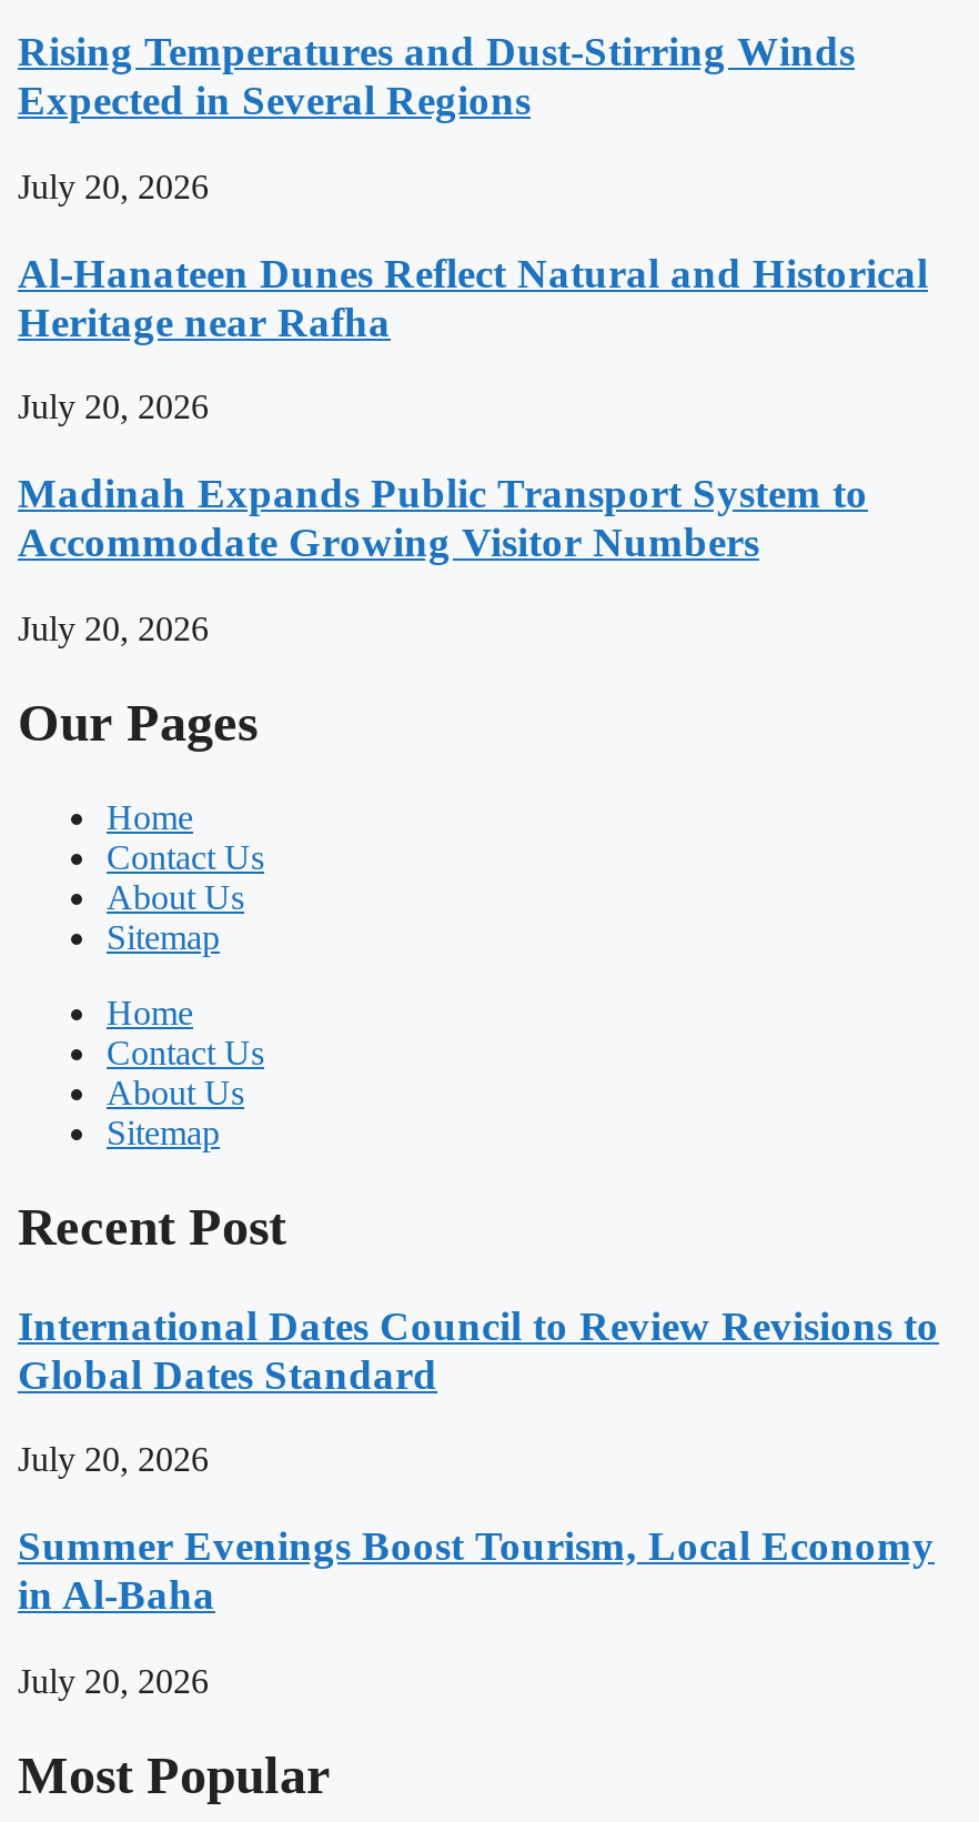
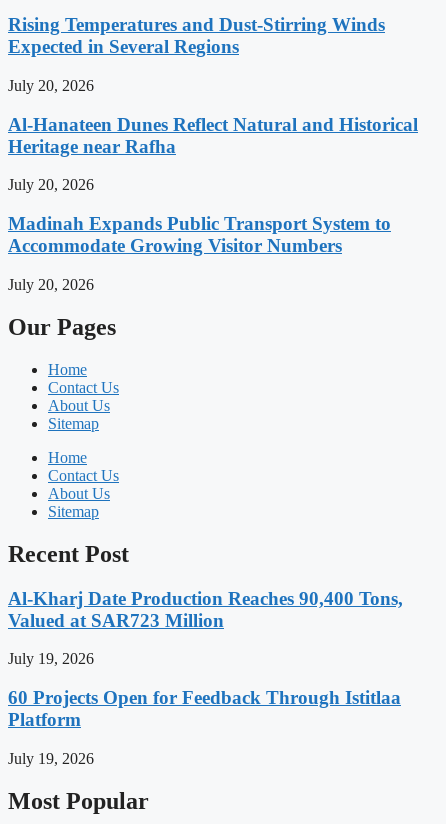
[18,1301,939,1397] International Dates Council to Review Revisions to | Global Dates Standard -> [8,587,403,630] Al-Kharj Date Production Reaches 90,400 Tons, | Valued at SAR723 Million
[18,1441,209,1478] July 20, 2026 -> [8,650,94,667] July 19, 2026
[18,1522,935,1618] Summer Evenings Boost Tourism, Local Economy | in Al-Baha -> [8,687,401,730] 60 Projects Open for Feedback Through Istitlaa | Platform
[18,1661,209,1699] July 20, 2026 -> [8,750,94,767] July 19, 2026

